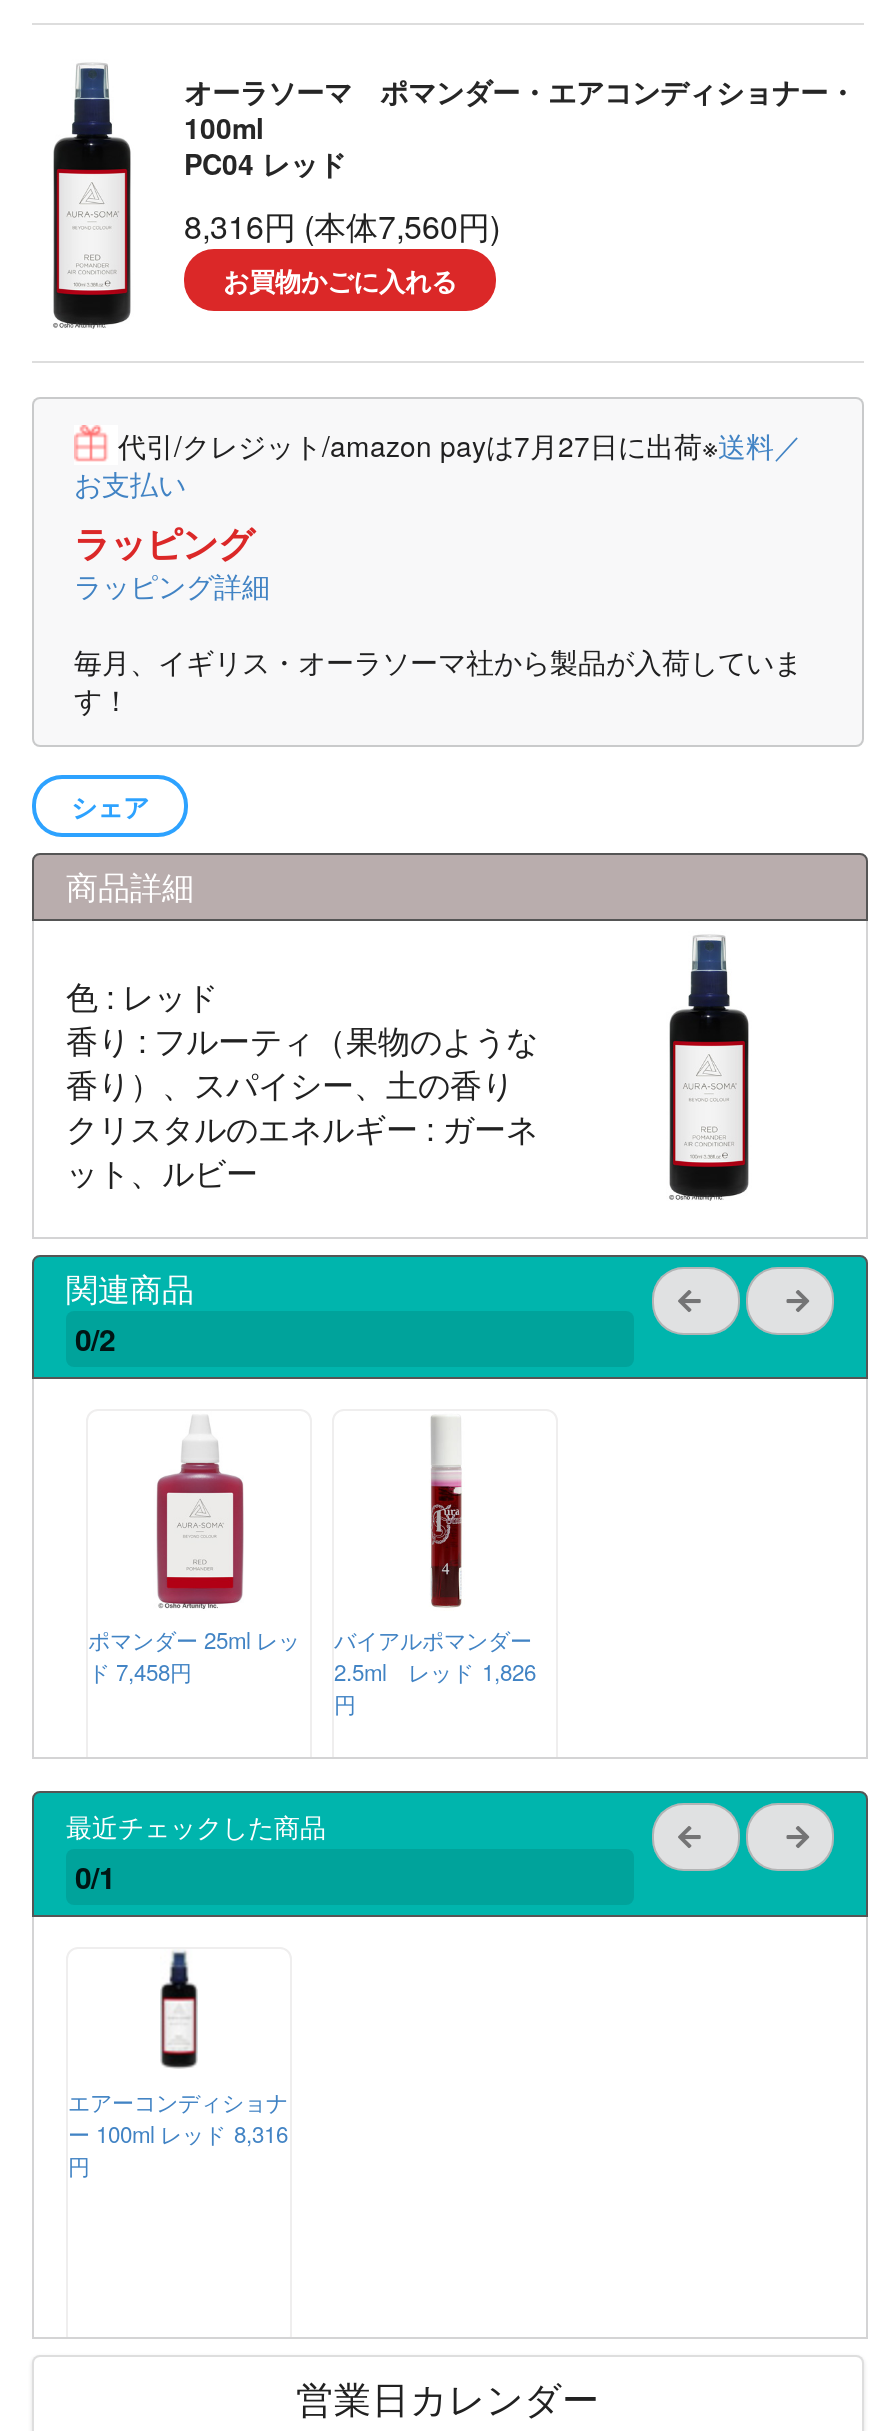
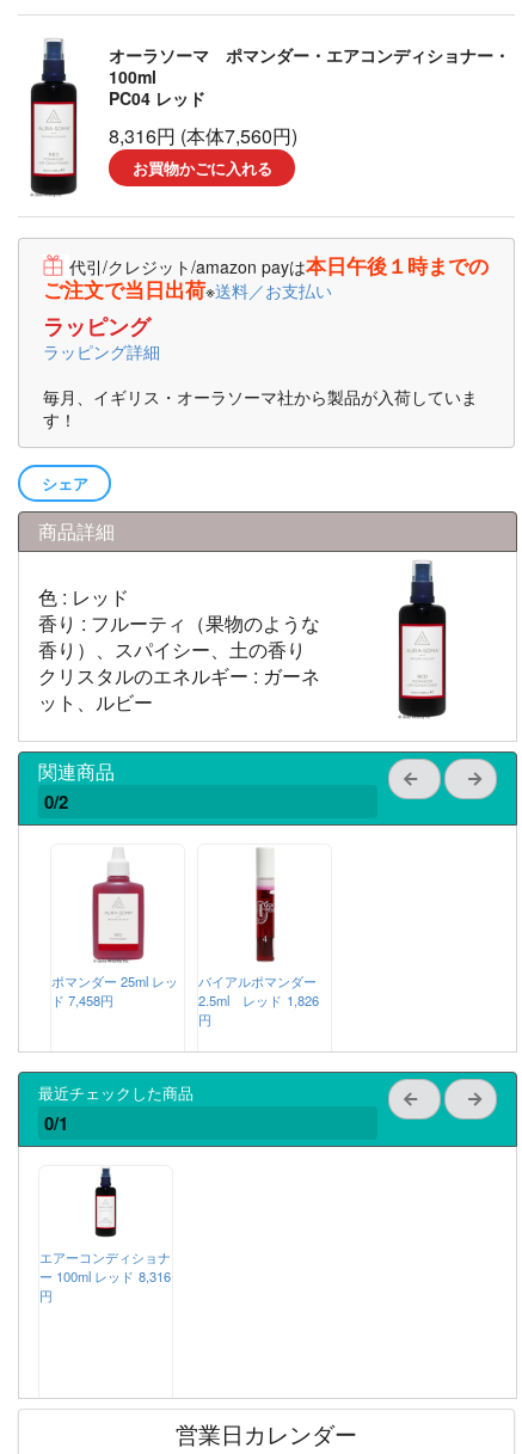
[74,425,802,503] 代引/クレジット/amazon payは7月27日に出荷※送料／ | お支払い -> [43,251,489,304] 代引/クレジット/amazon payは本日午後１時までの | ご注文で当日出荷※送料／お支払い

